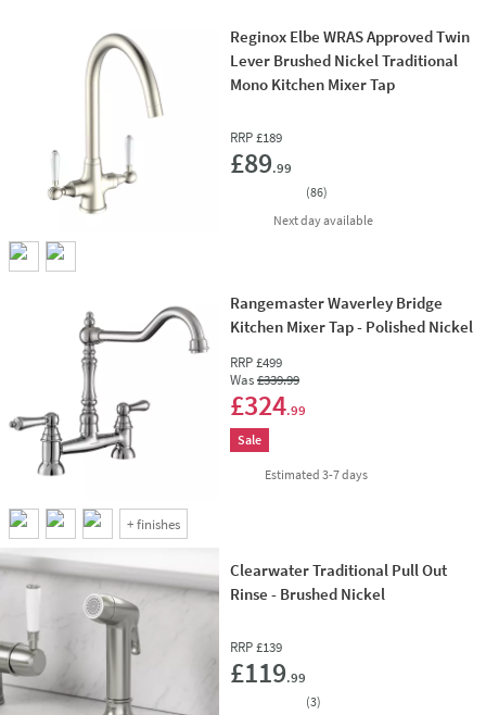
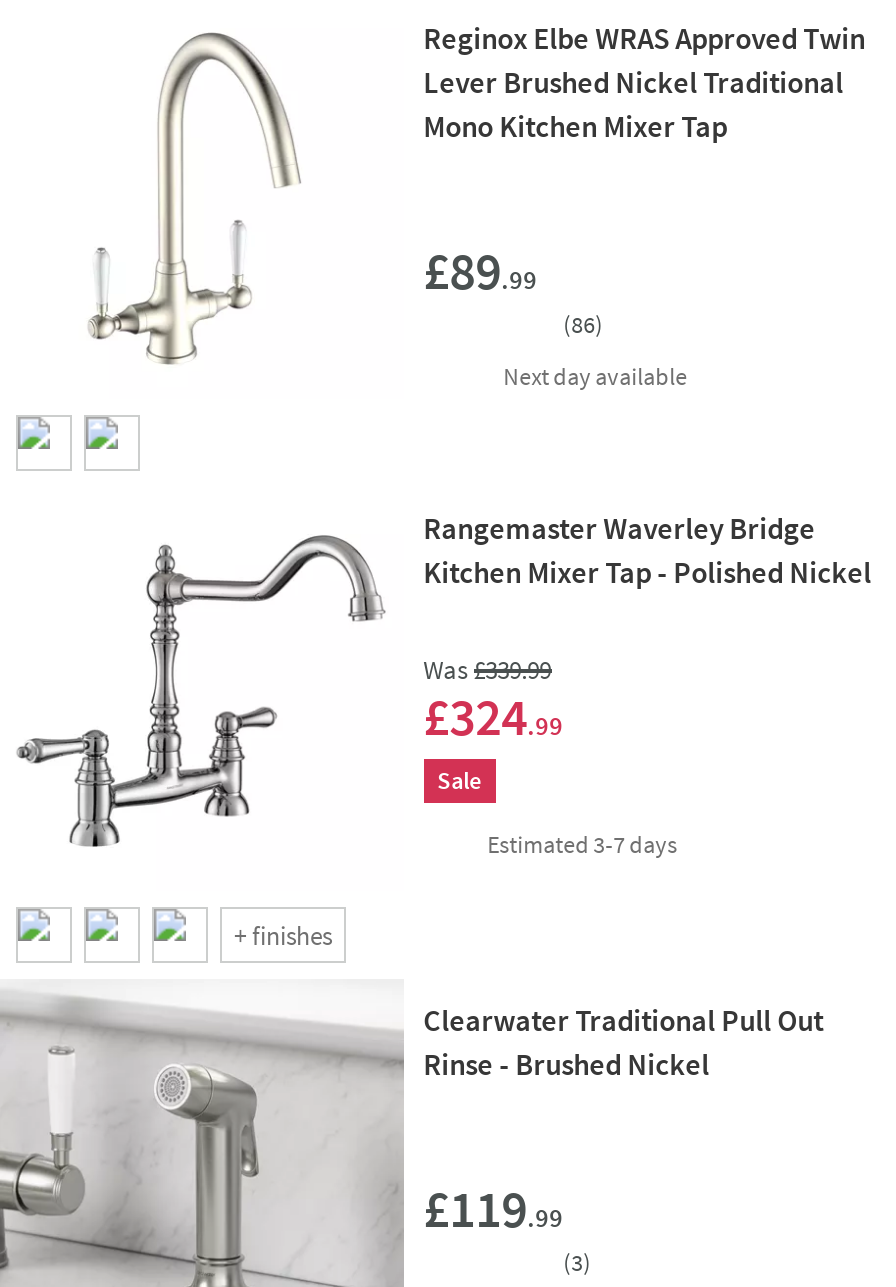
[230,128,282,147] RRP £189 -> none
[230,354,282,372] RRP £499 -> none
[230,638,282,656] RRP £139 -> none

